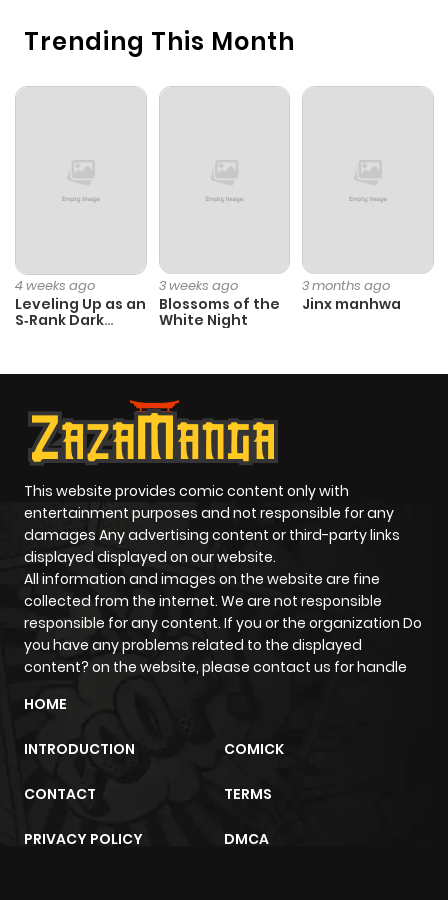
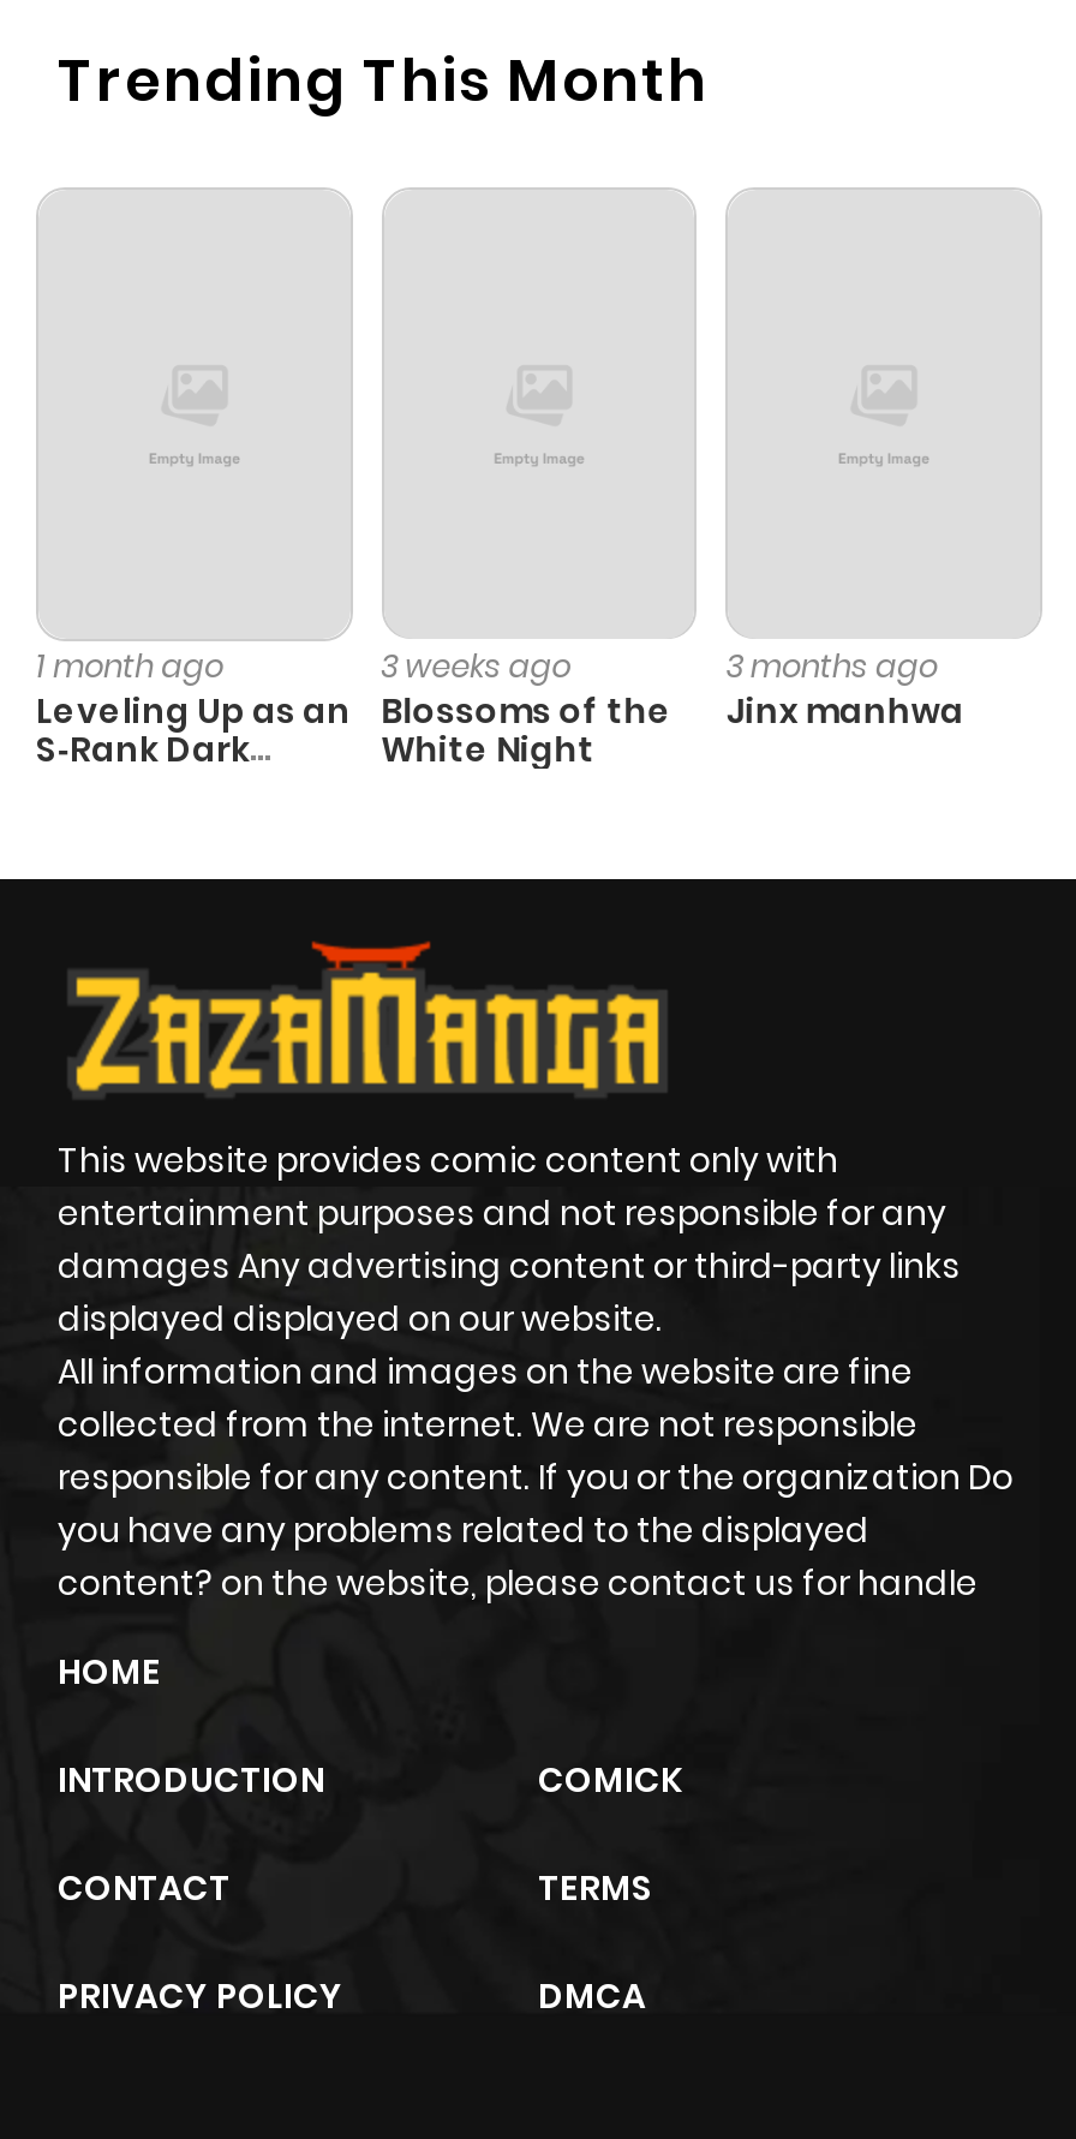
[15,276,95,295] 4 weeks ago -> [36,643,223,688] 1 month ago

